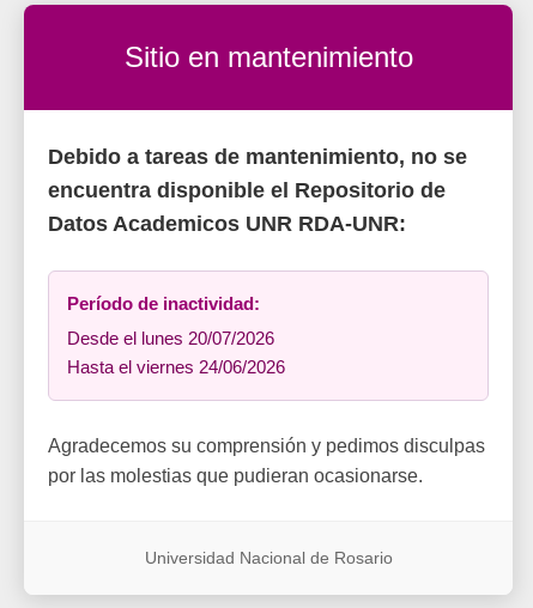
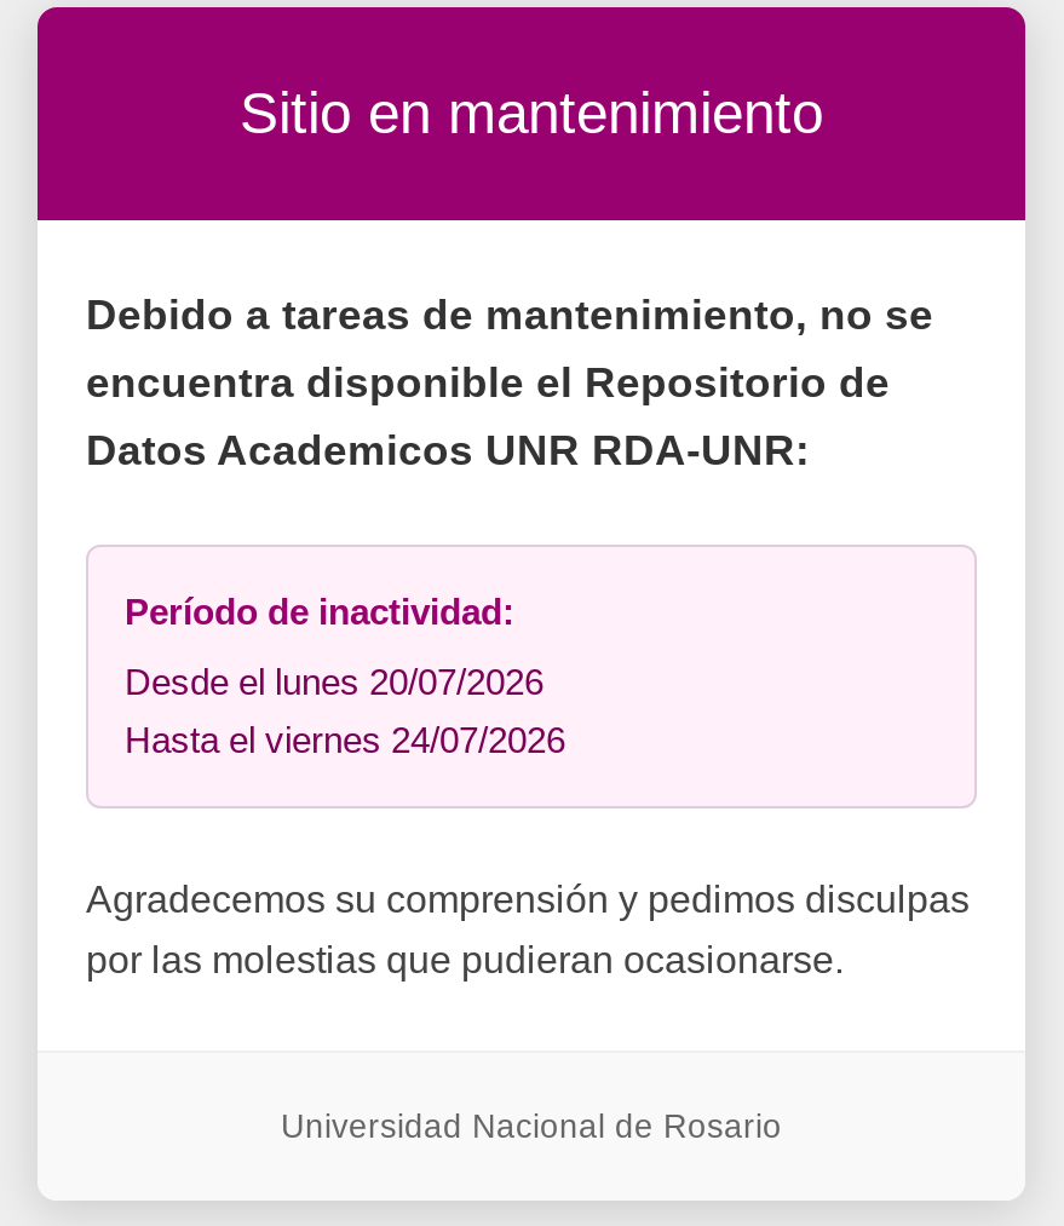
[67,356,285,376] Hasta el viernes 24/06/2026 -> [125,718,565,759] Hasta el viernes 24/07/2026

